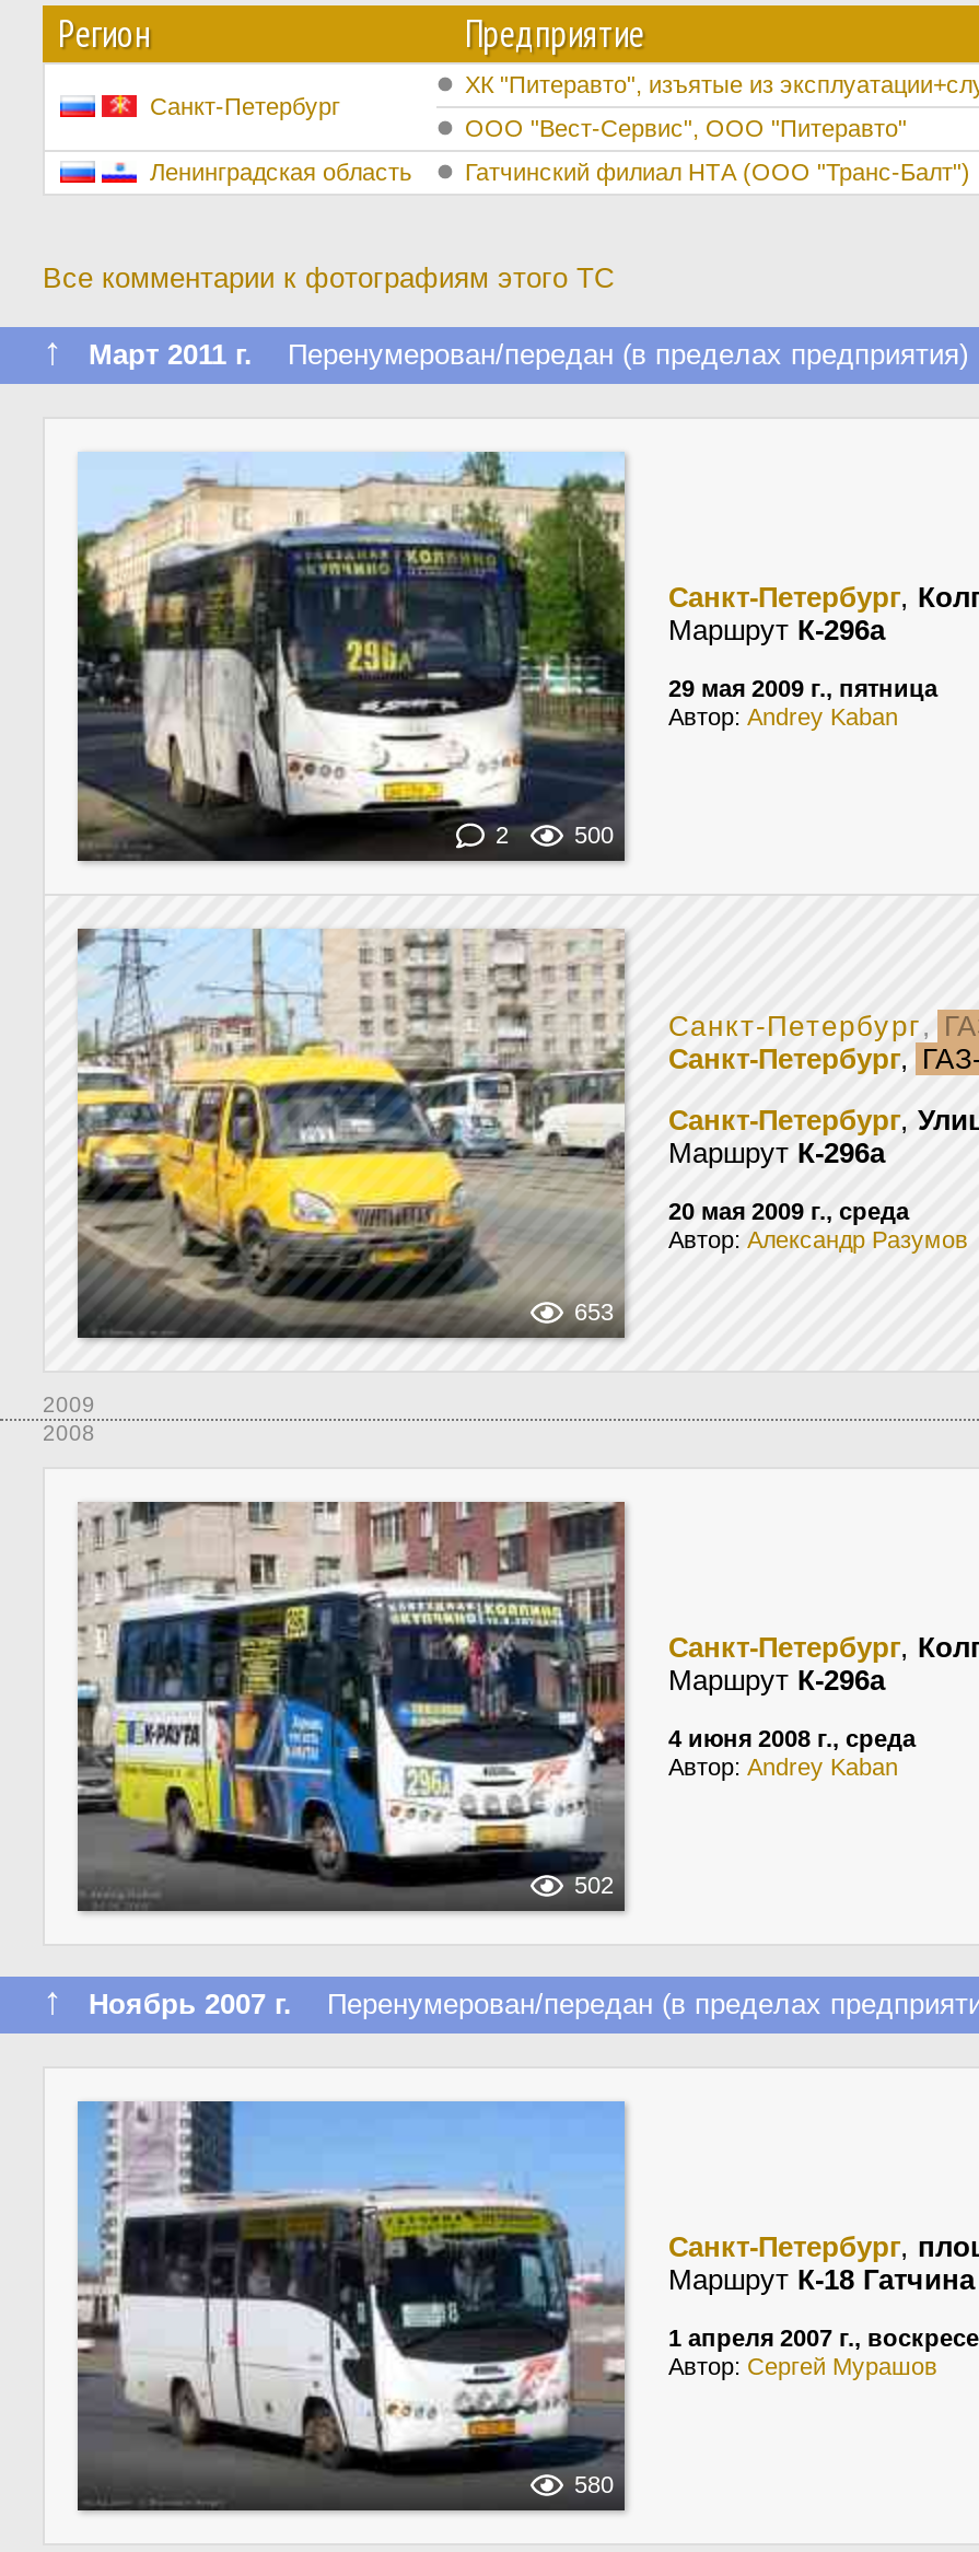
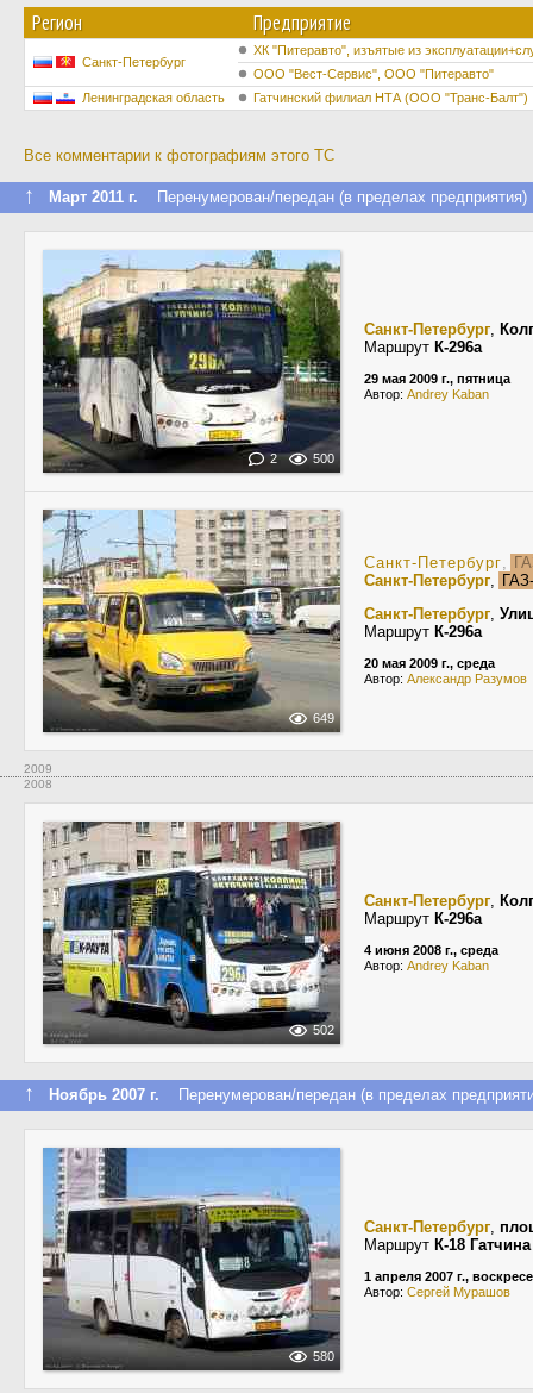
[574,1298,614,1325] 653 -> [313,711,334,725] 649

